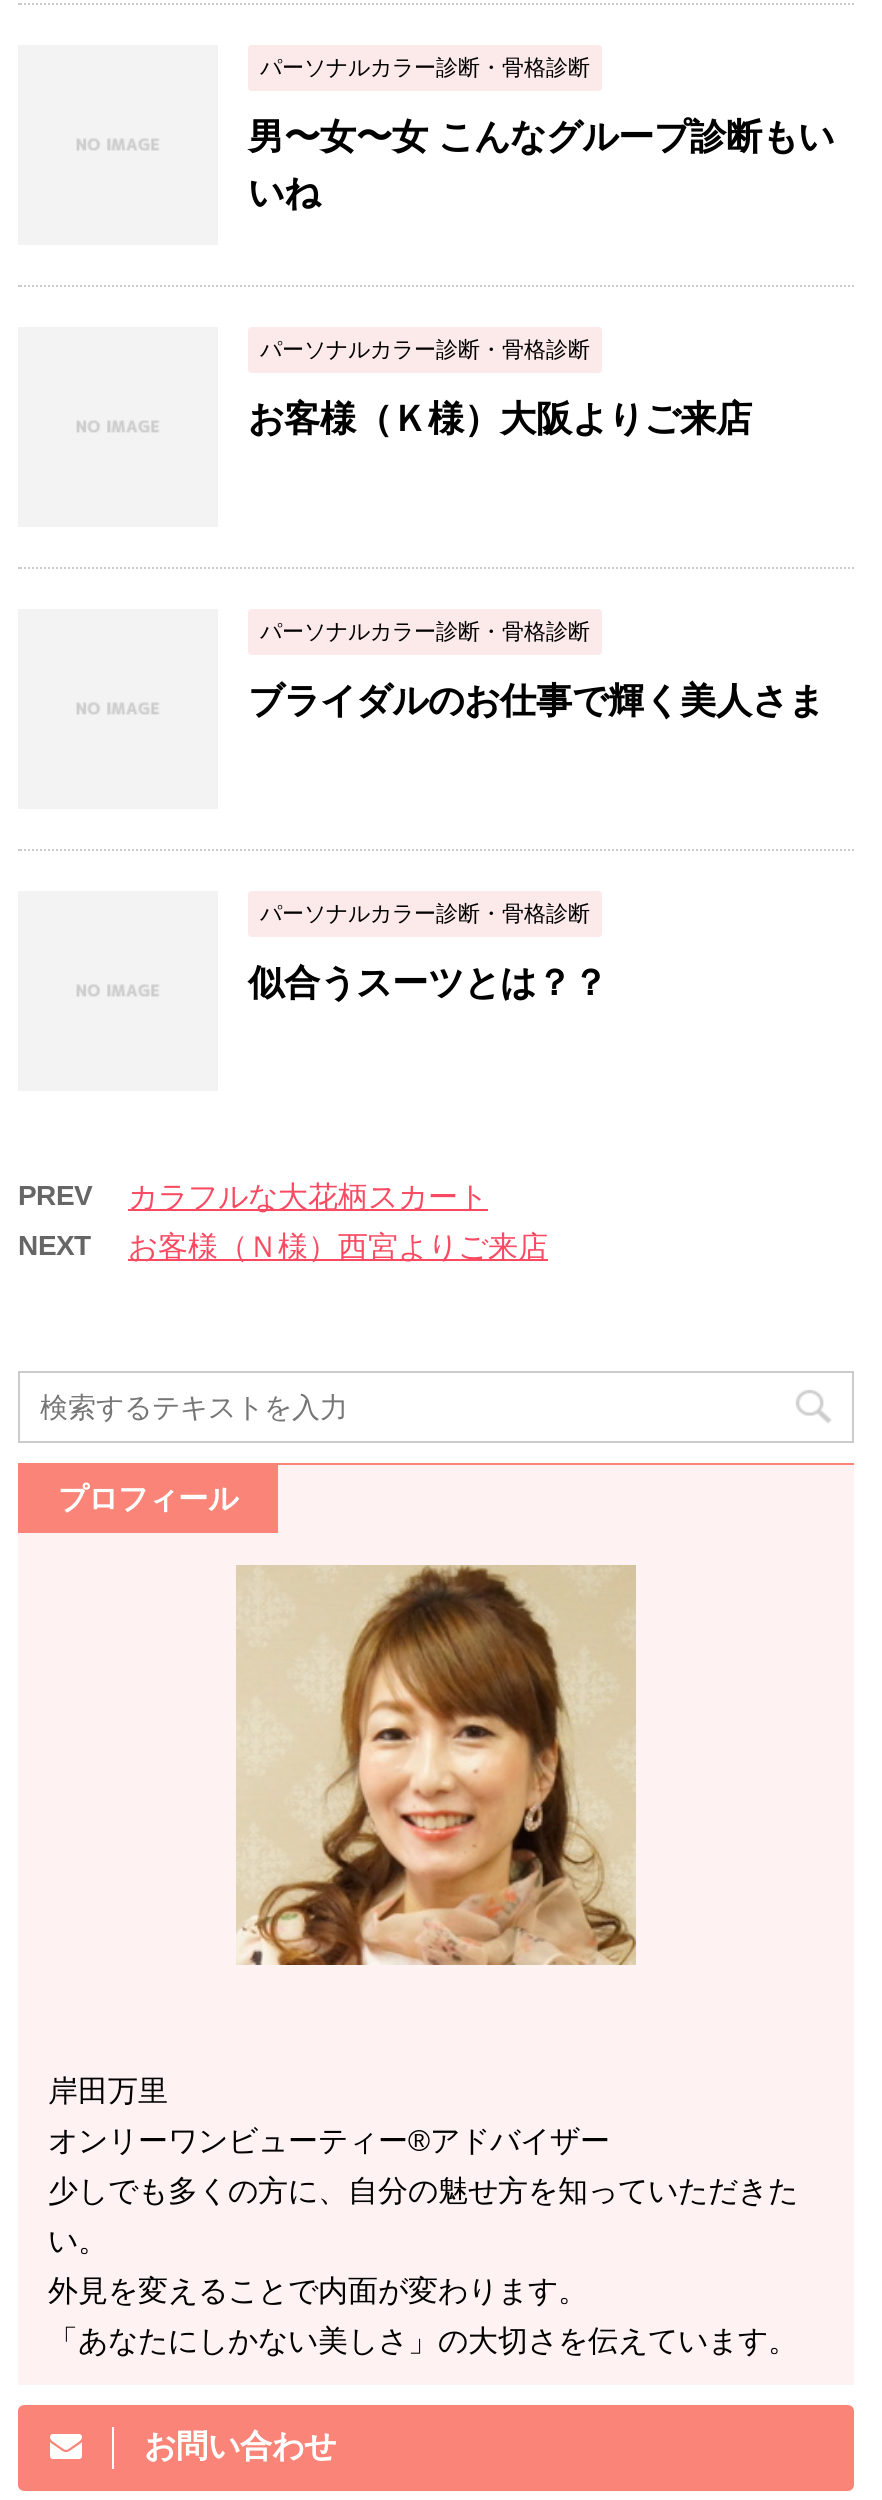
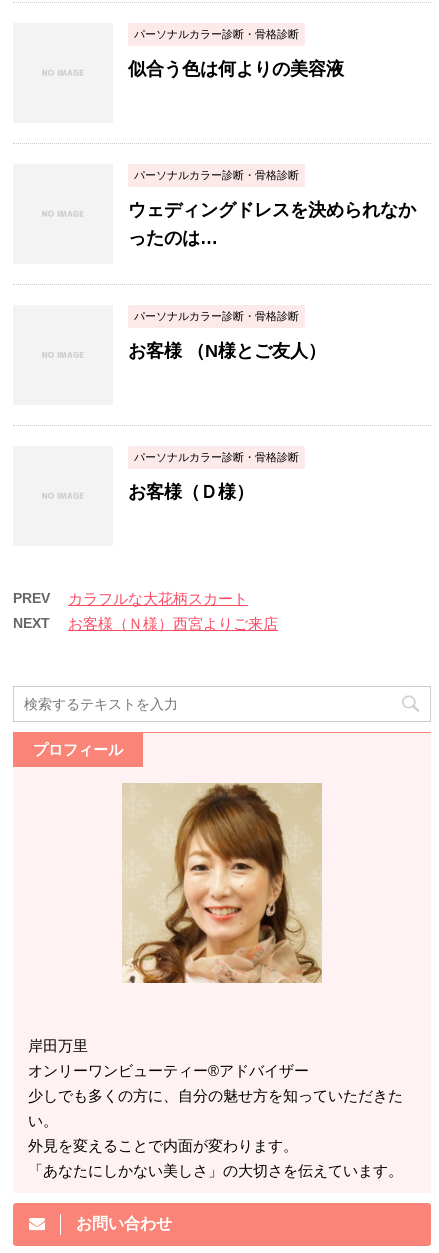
[248,117,834,213] 男〜女〜女 こんなグループ診断もい | いね -> [128,59,344,79] 似合う色は何よりの美容液
[248,399,752,439] お客様（Ｋ様）大阪よりご来店 -> [128,200,416,248] ウェディングドレスを決められなか | ったのは…
[248,681,824,721] ブライダルのお仕事で輝く美人さま -> [128,341,326,361] お客様 （N様とご友人）
[248,963,608,1003] 似合うスーツとは？？ -> [128,482,254,502] お客様（Ｄ様）

